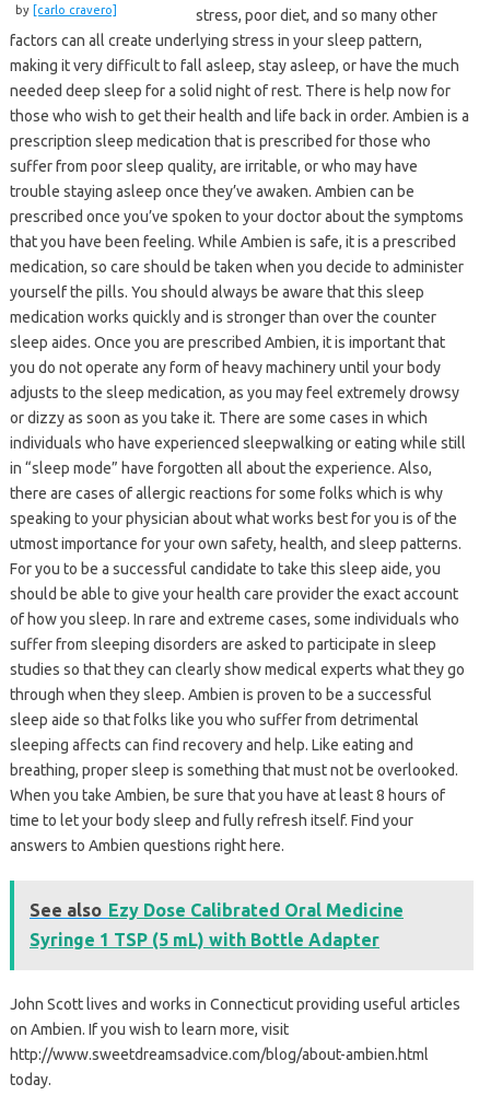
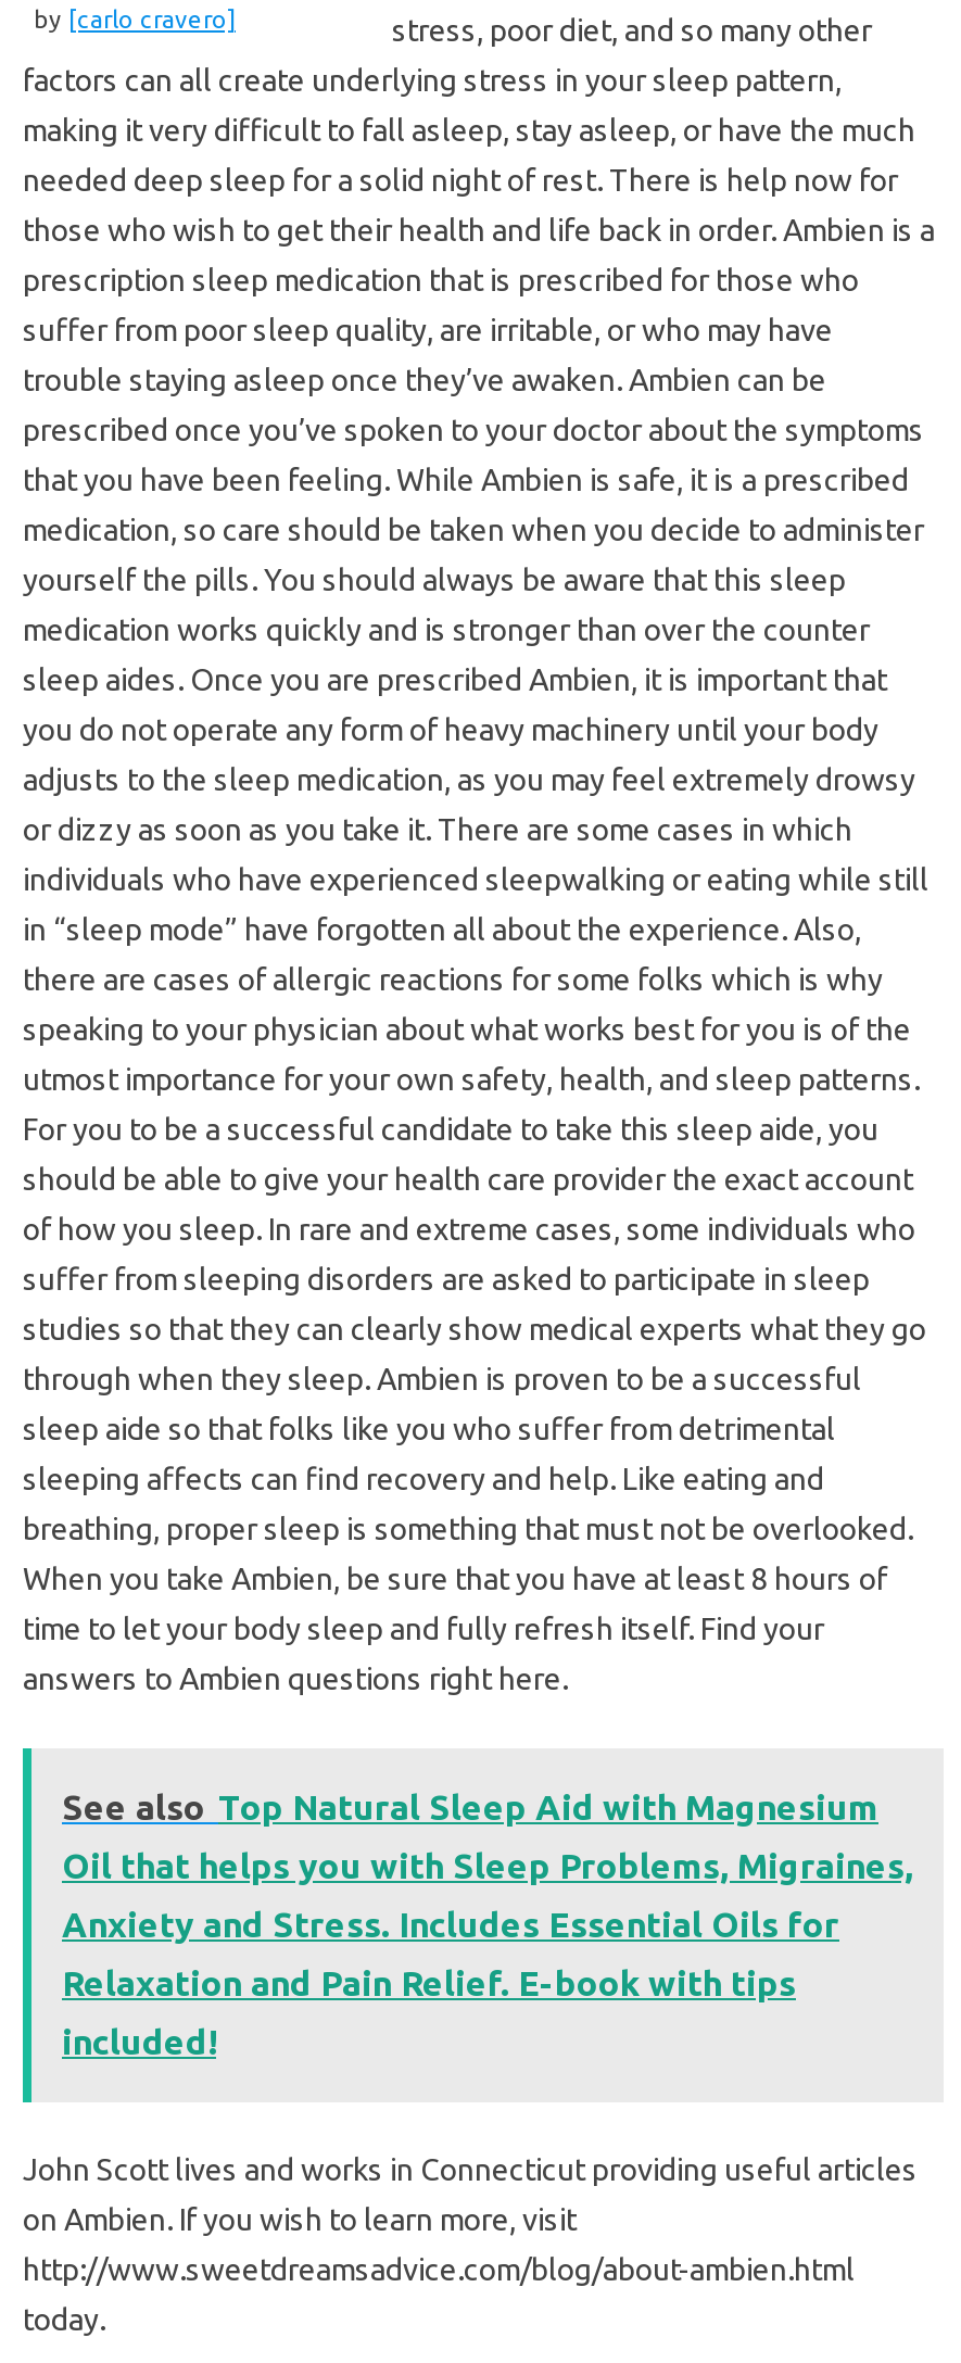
[30,900,404,950] See also Ezy Dose Calibrated Oral Medicine | Syringe 1 TSP (5 mL) with Bottle Adapter -> [62,1788,913,2062] See also Top Natural Sleep Aid with Magnesium | Oil that helps you with Sleep Problems, Migraines, | Anxiety and Stress. Includes Essential Oils for | Relaxation and Pain Relief. E-book with tips | included!

